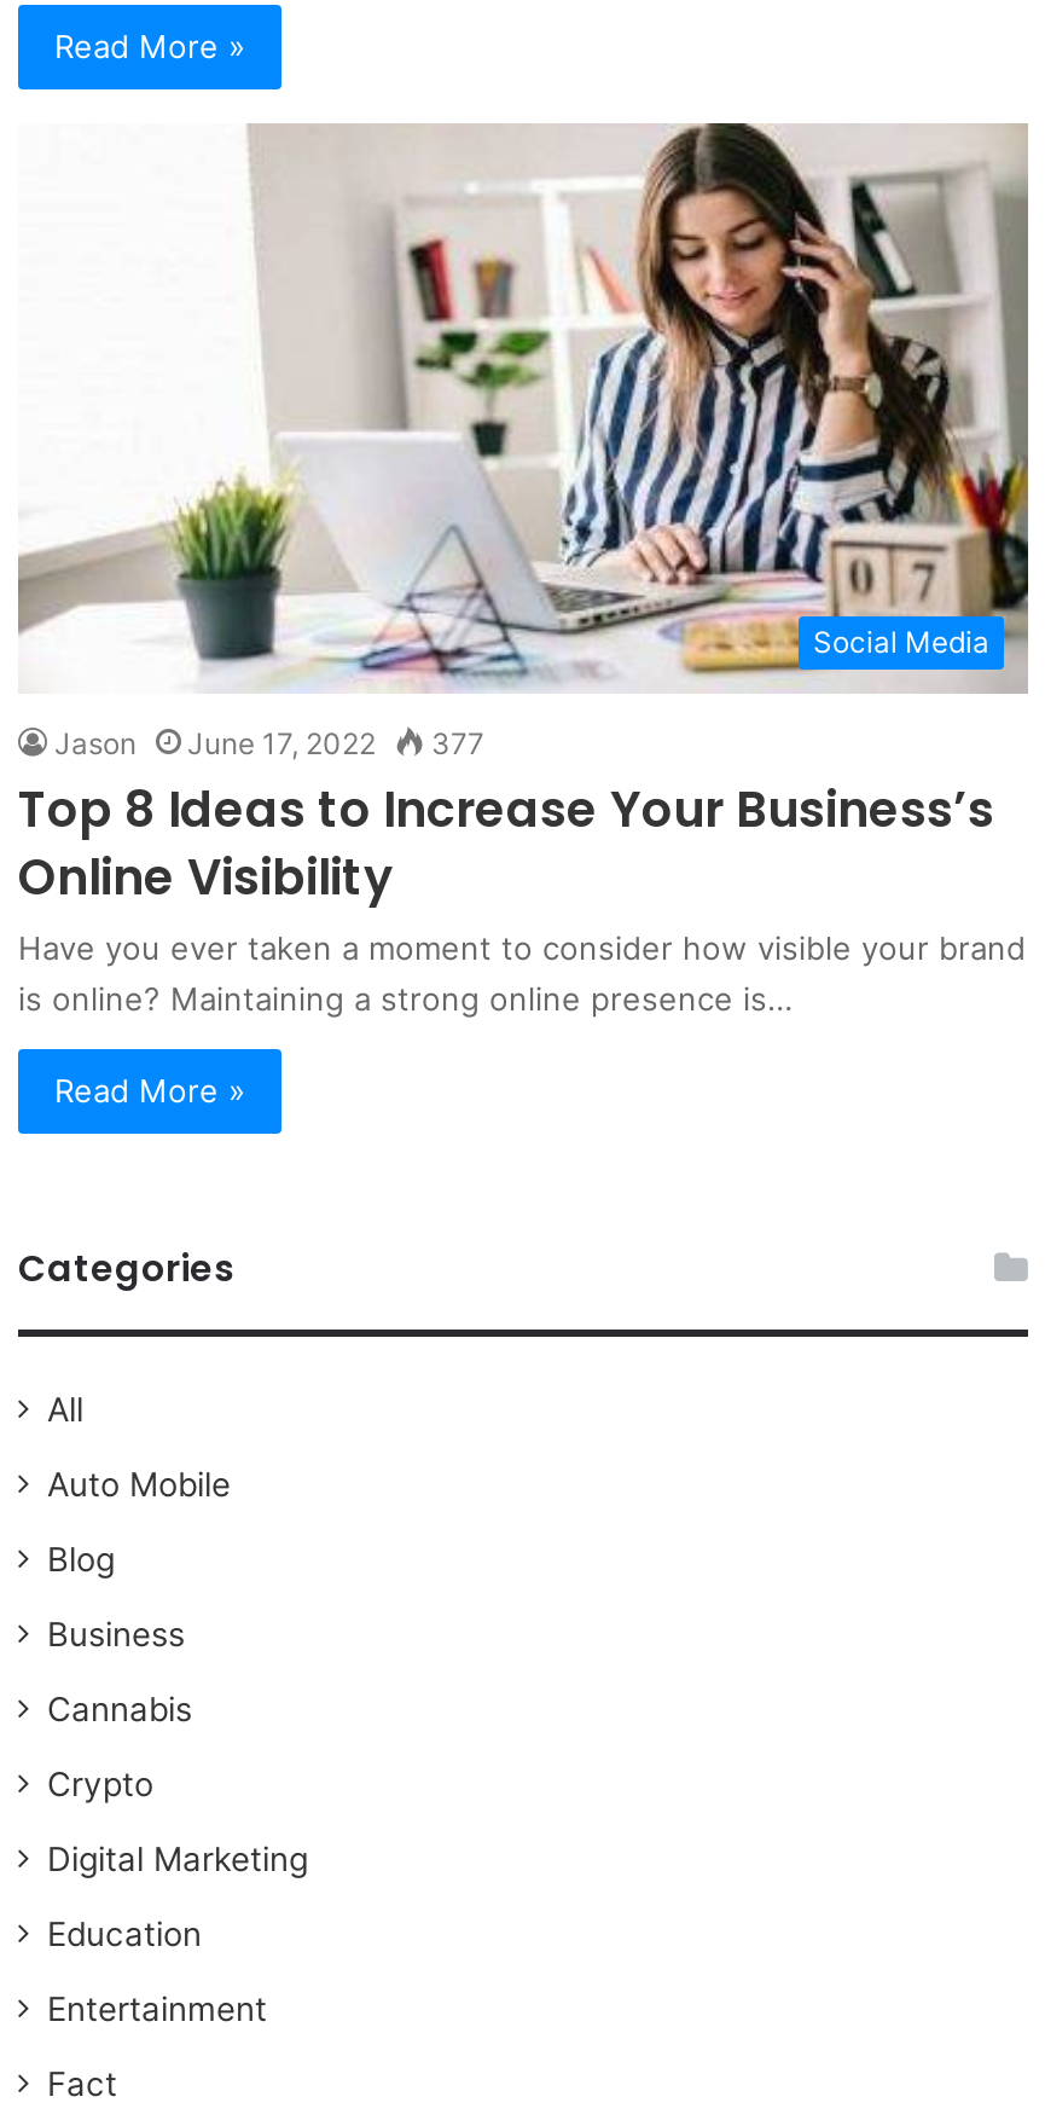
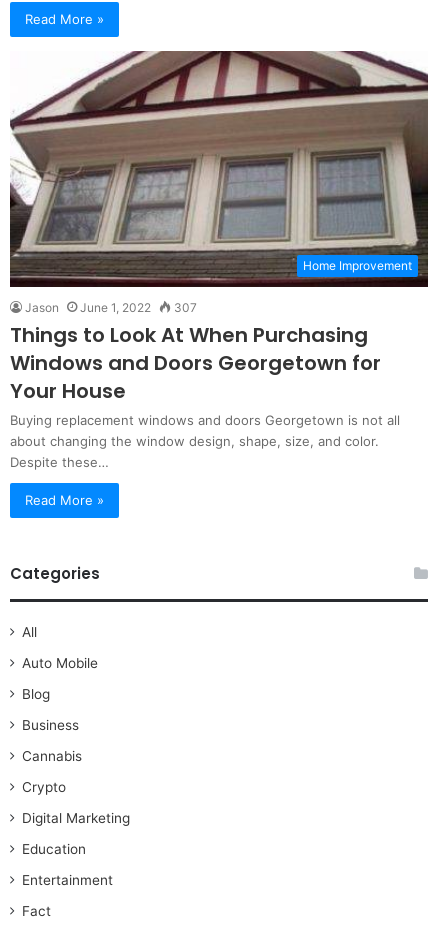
[18,123,1031,694] [image] | Social Media -> [9,50,429,288] [image] | Home Improvement
[18,726,1026,1018] June 17, 2022 | 377 | Top 8 Ideas to Increase Your Business’s | Online Visibility | Have you ever taken a moment to consider how visible your brand | is online? Maintaining a strong online presence is… -> [10,300,400,470] June 1, 2022 | 307 | Things to Look At When Purchasing | Windows and Doors Georgetown for | Your House | Buying replacement windows and doors Georgetown is not all | about changing the window design, shape, size, and color. | Despite these…

